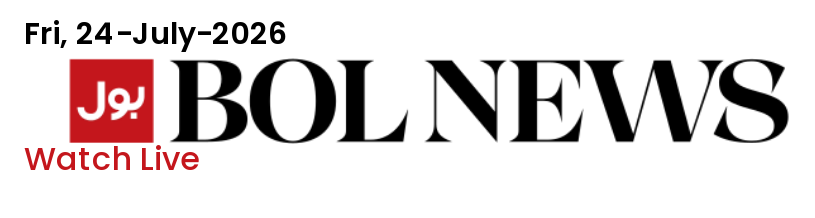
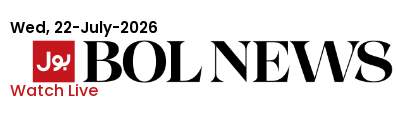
[24,12,288,54] Fri, 24-July-2026 -> [10,17,158,38] Wed, 22-July-2026

